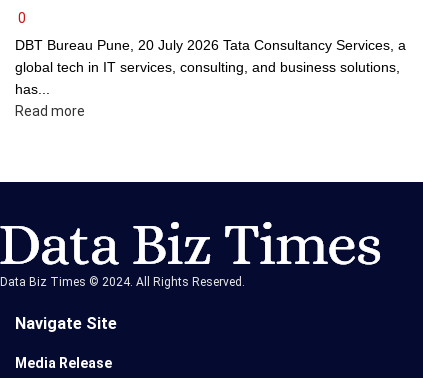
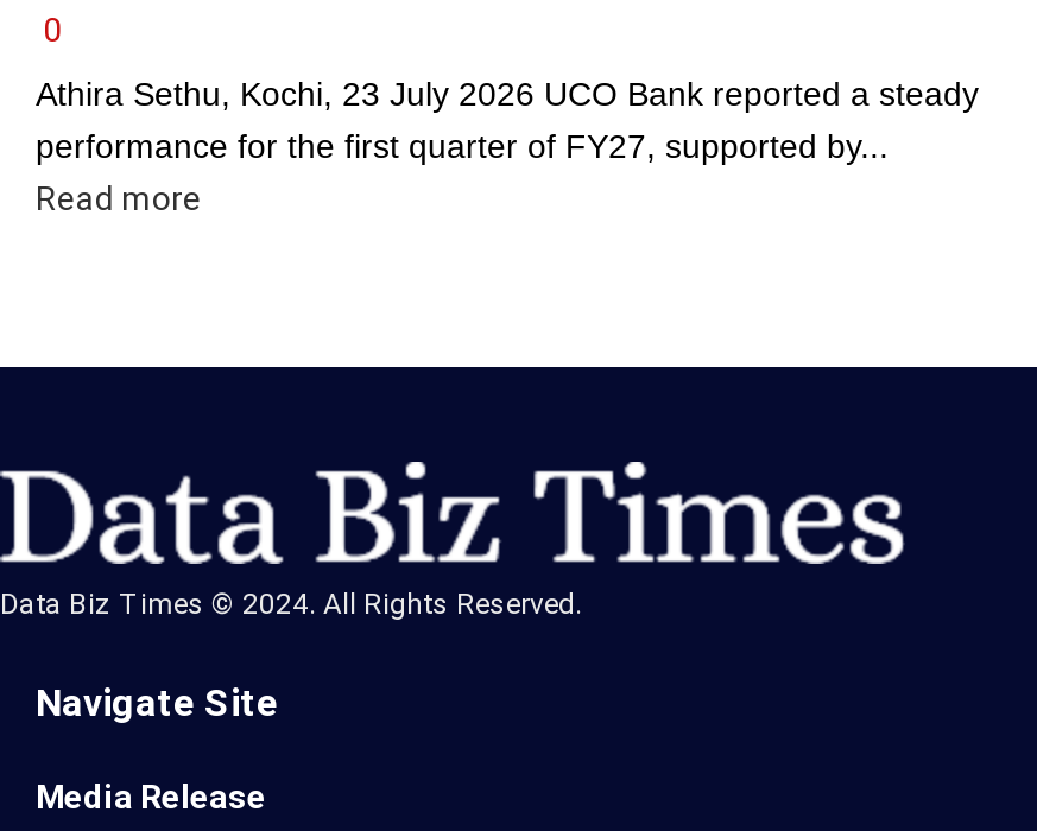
[15,37,406,97] DBT Bureau Pune, 20 July 2026 Tata Consultancy Services, a | global tech in IT services, consulting, and business solutions, | has... -> [36,76,979,166] Athira Sethu, Kochi, 23 July 2026 UCO Bank reported a steady | performance for the first quarter of FY27, supported by...

